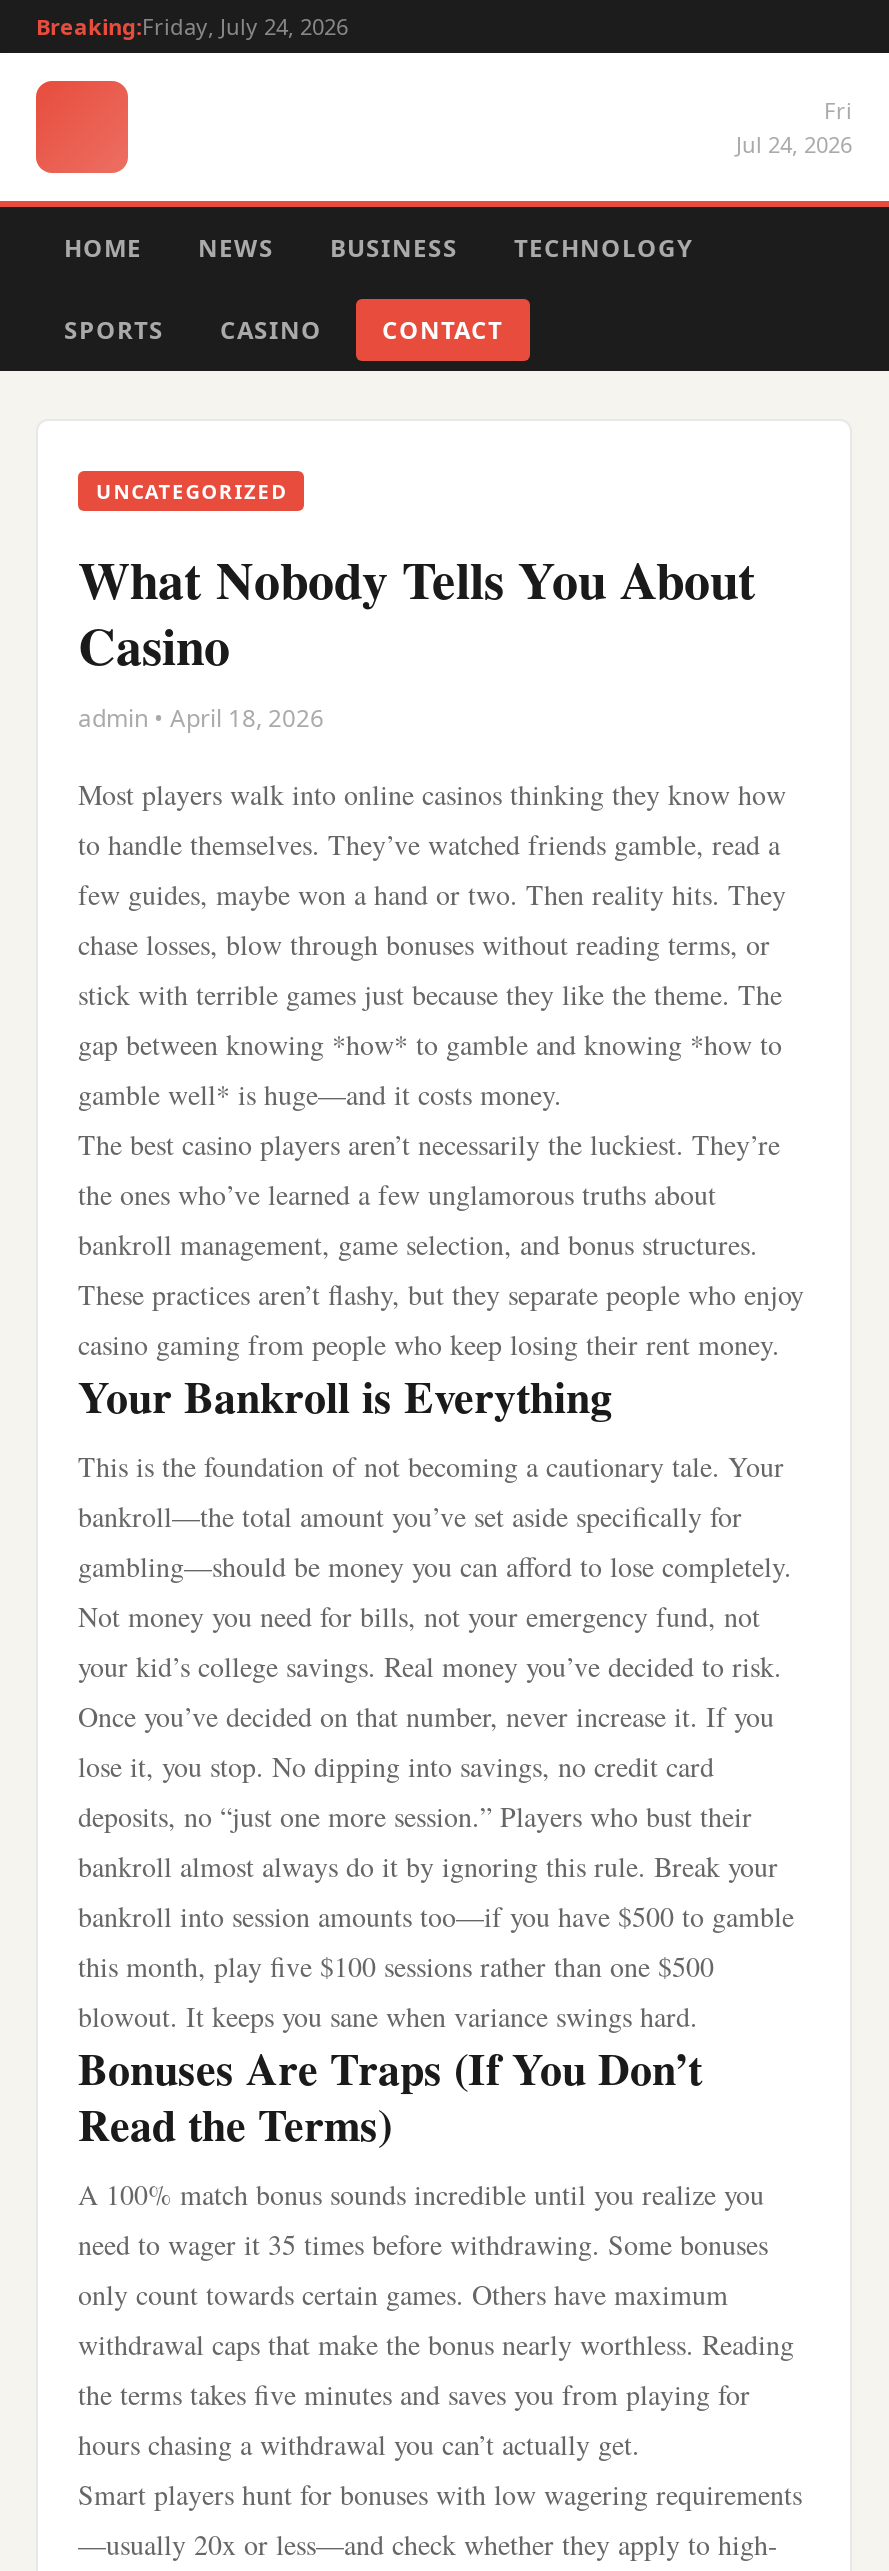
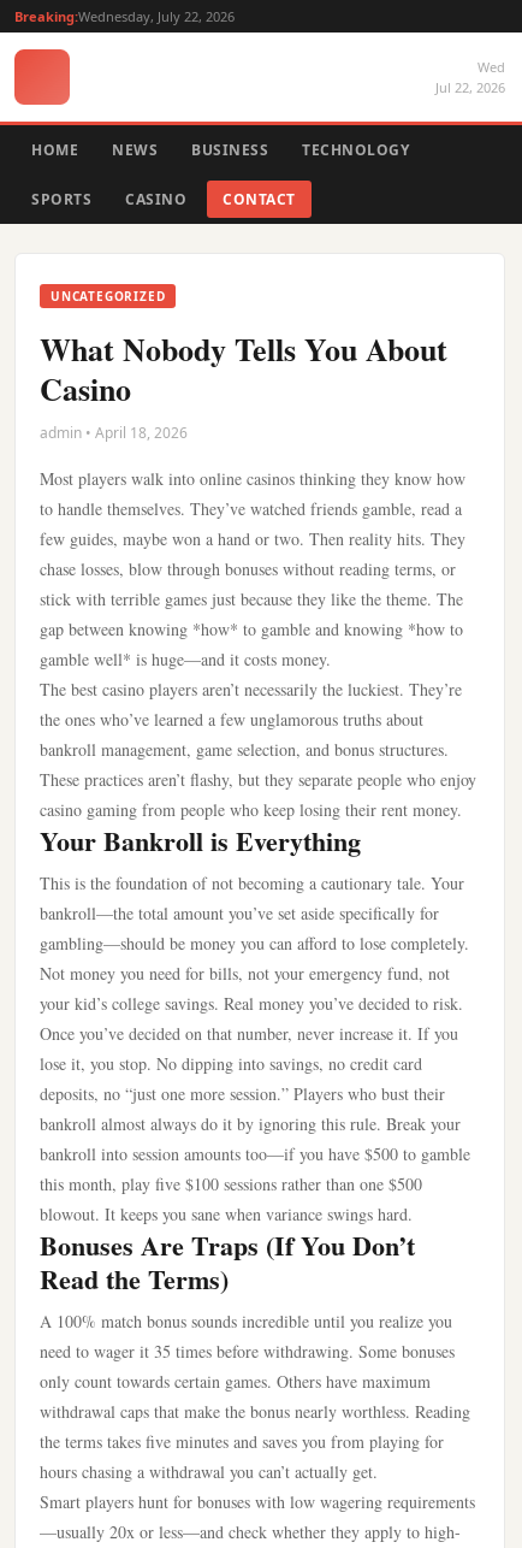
[36,11,348,41] Breaking:Friday, July 24, 2026 -> [14,7,235,25] Breaking:Wednesday, July 22, 2026
[736,95,852,159] Fri | Jul 24, 2026 -> [435,58,505,96] Wed | Jul 22, 2026

